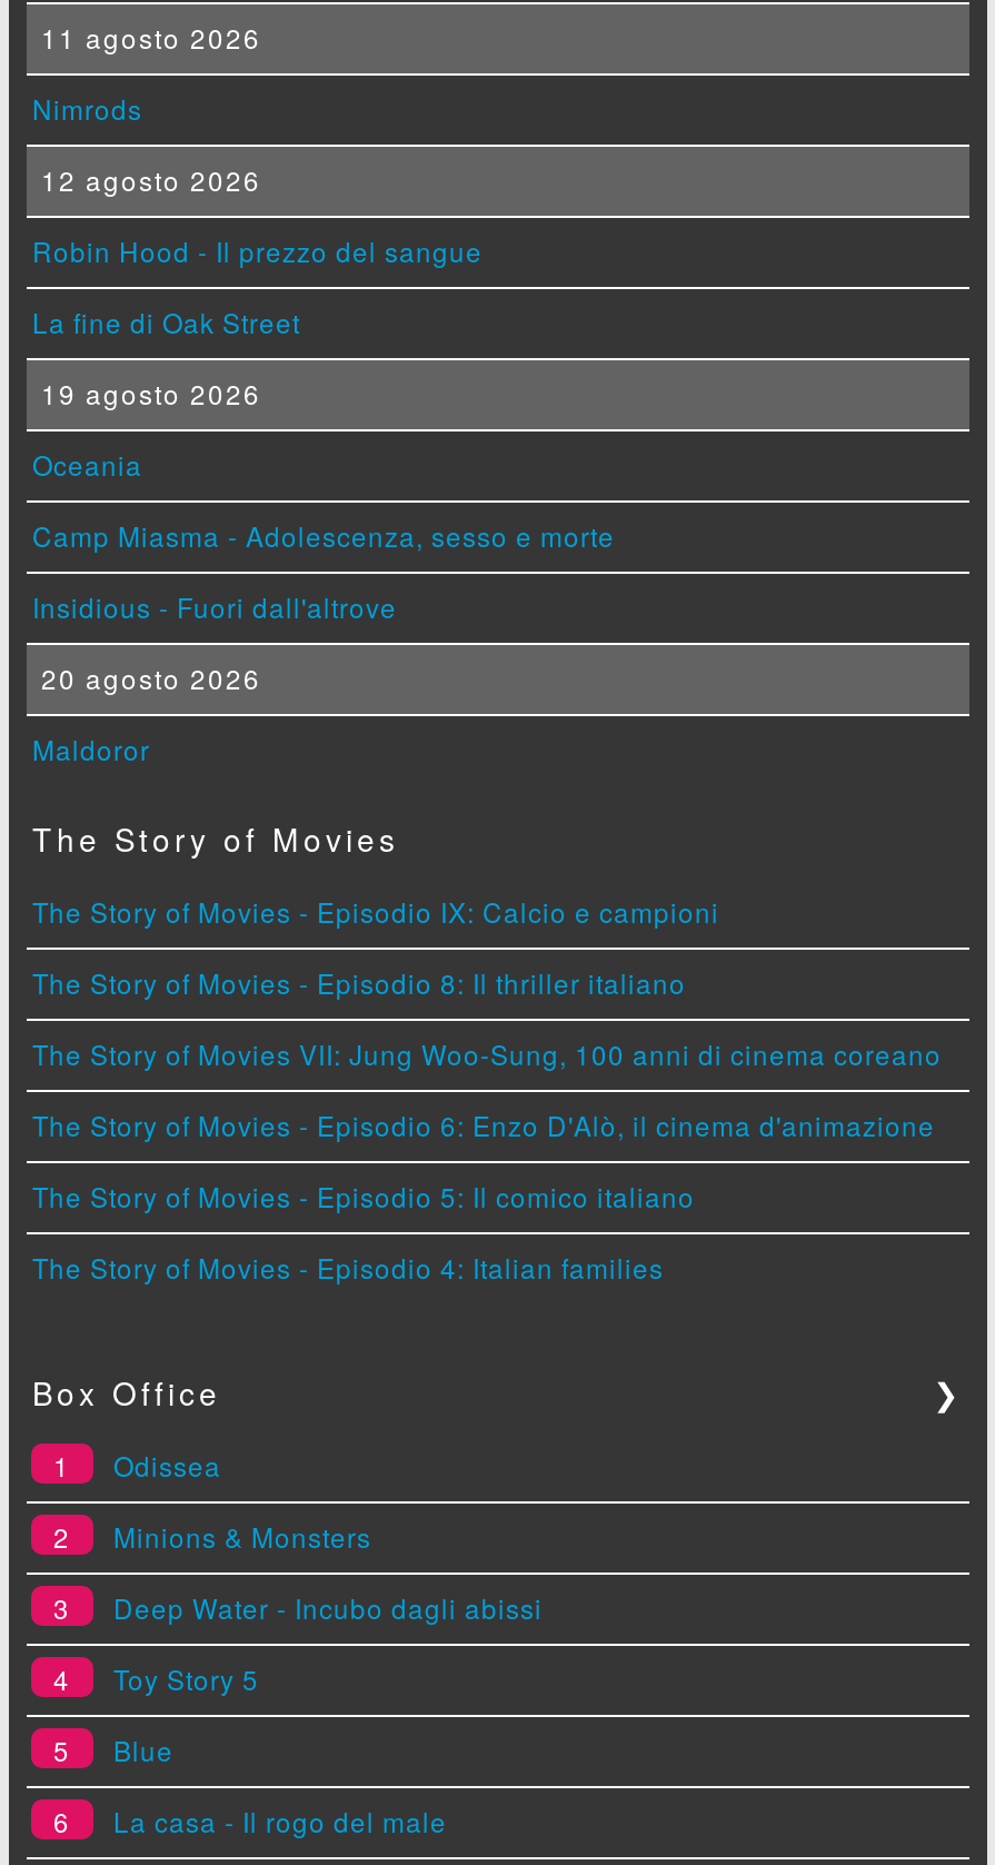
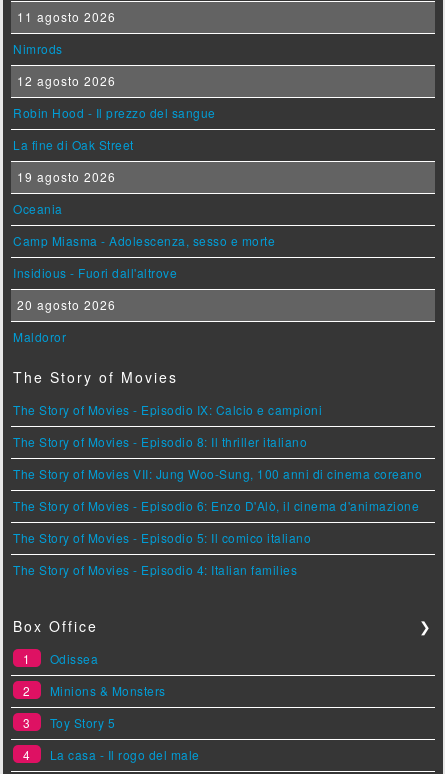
[43,1589,543,1698] Deep Water - Incubo dagli abissi | 4 -> none
[43,1732,173,1841] 5 | Blue | 6 -> [18,746,36,763] 4

